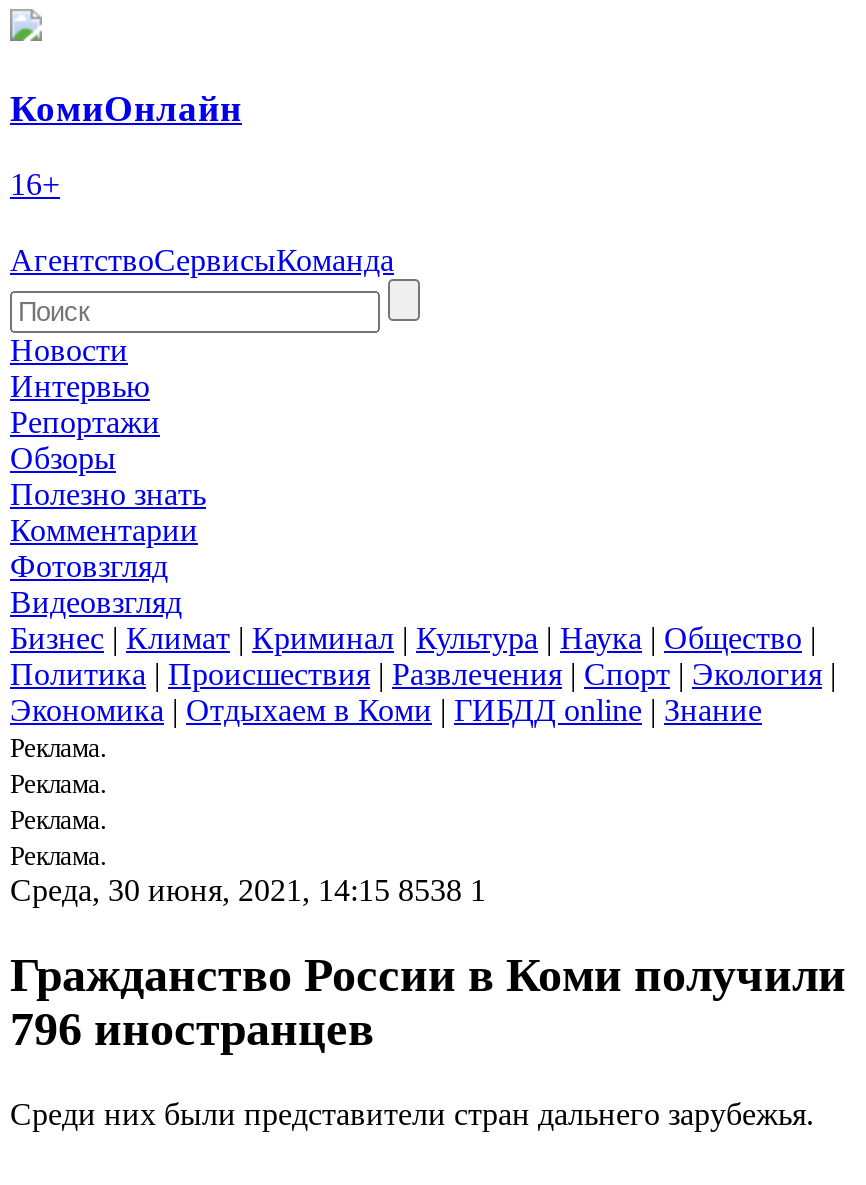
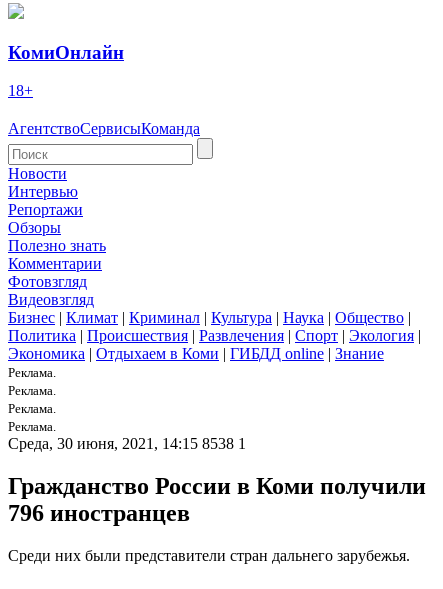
[10,168,60,202] 16+ -> [8,82,33,99] 18+

